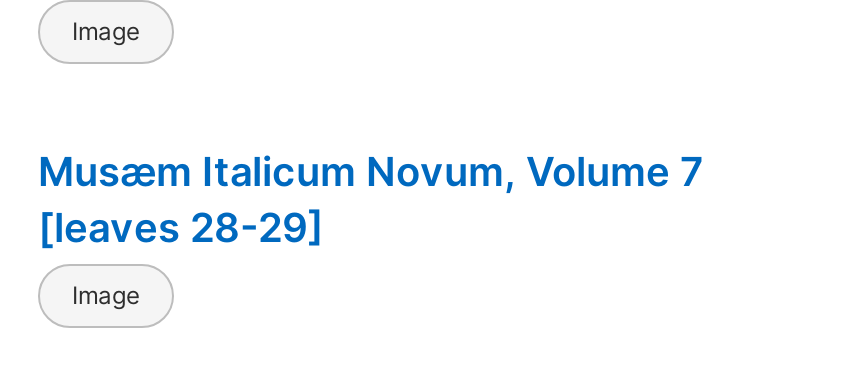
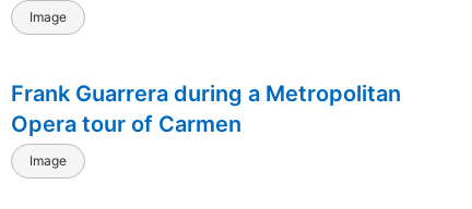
[38,148,704,252] Musæm Italicum Novum, Volume 7 | [leaves 28-29] -> [11,81,401,137] Frank Guarrera during a Metropolitan | Opera tour of Carmen

